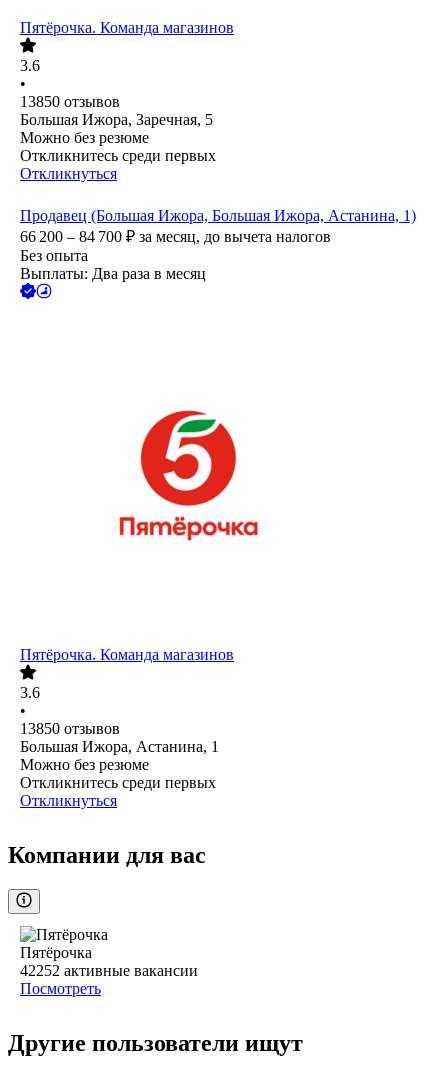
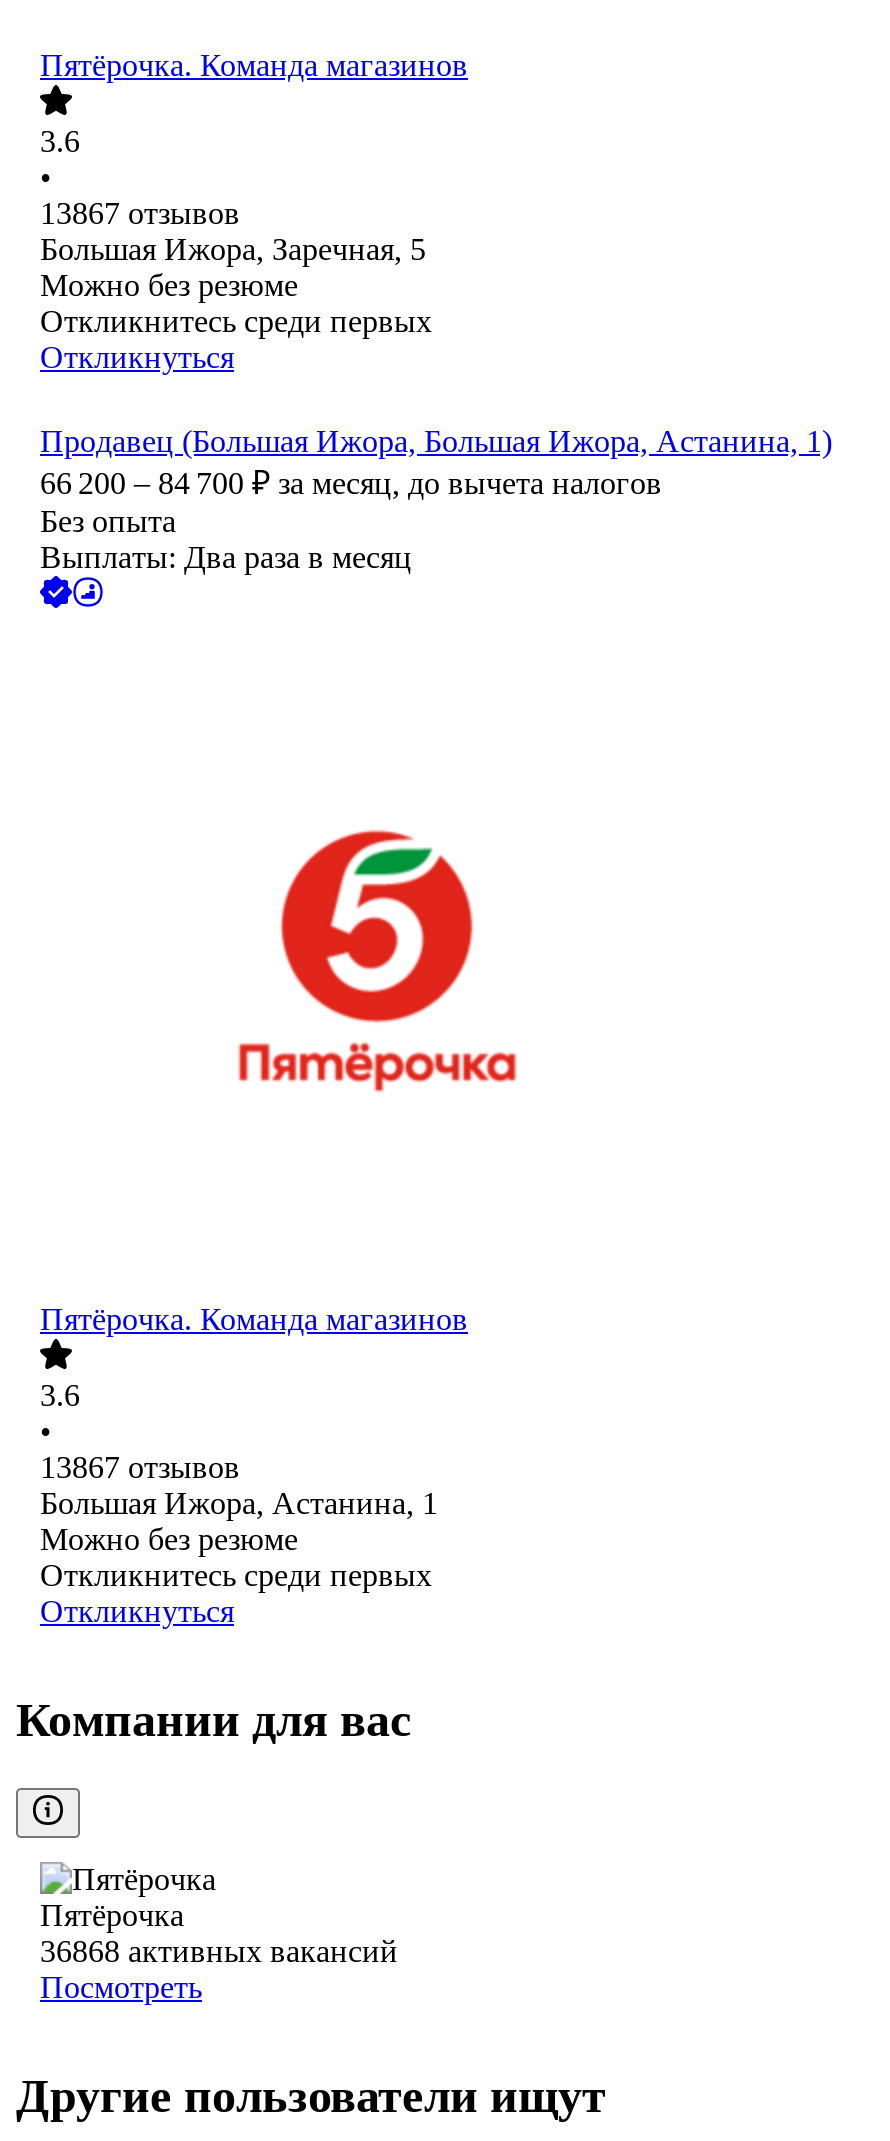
[20,93,120,110] 13850 отзывов -> [40,197,240,231] 13867 отзывов
[20,720,120,737] 13850 отзывов -> [40,1451,240,1485] 13867 отзывов
[20,962,198,979] 42252 активные вакансии -> [40,1935,398,1969] 36868 активных вакансий

